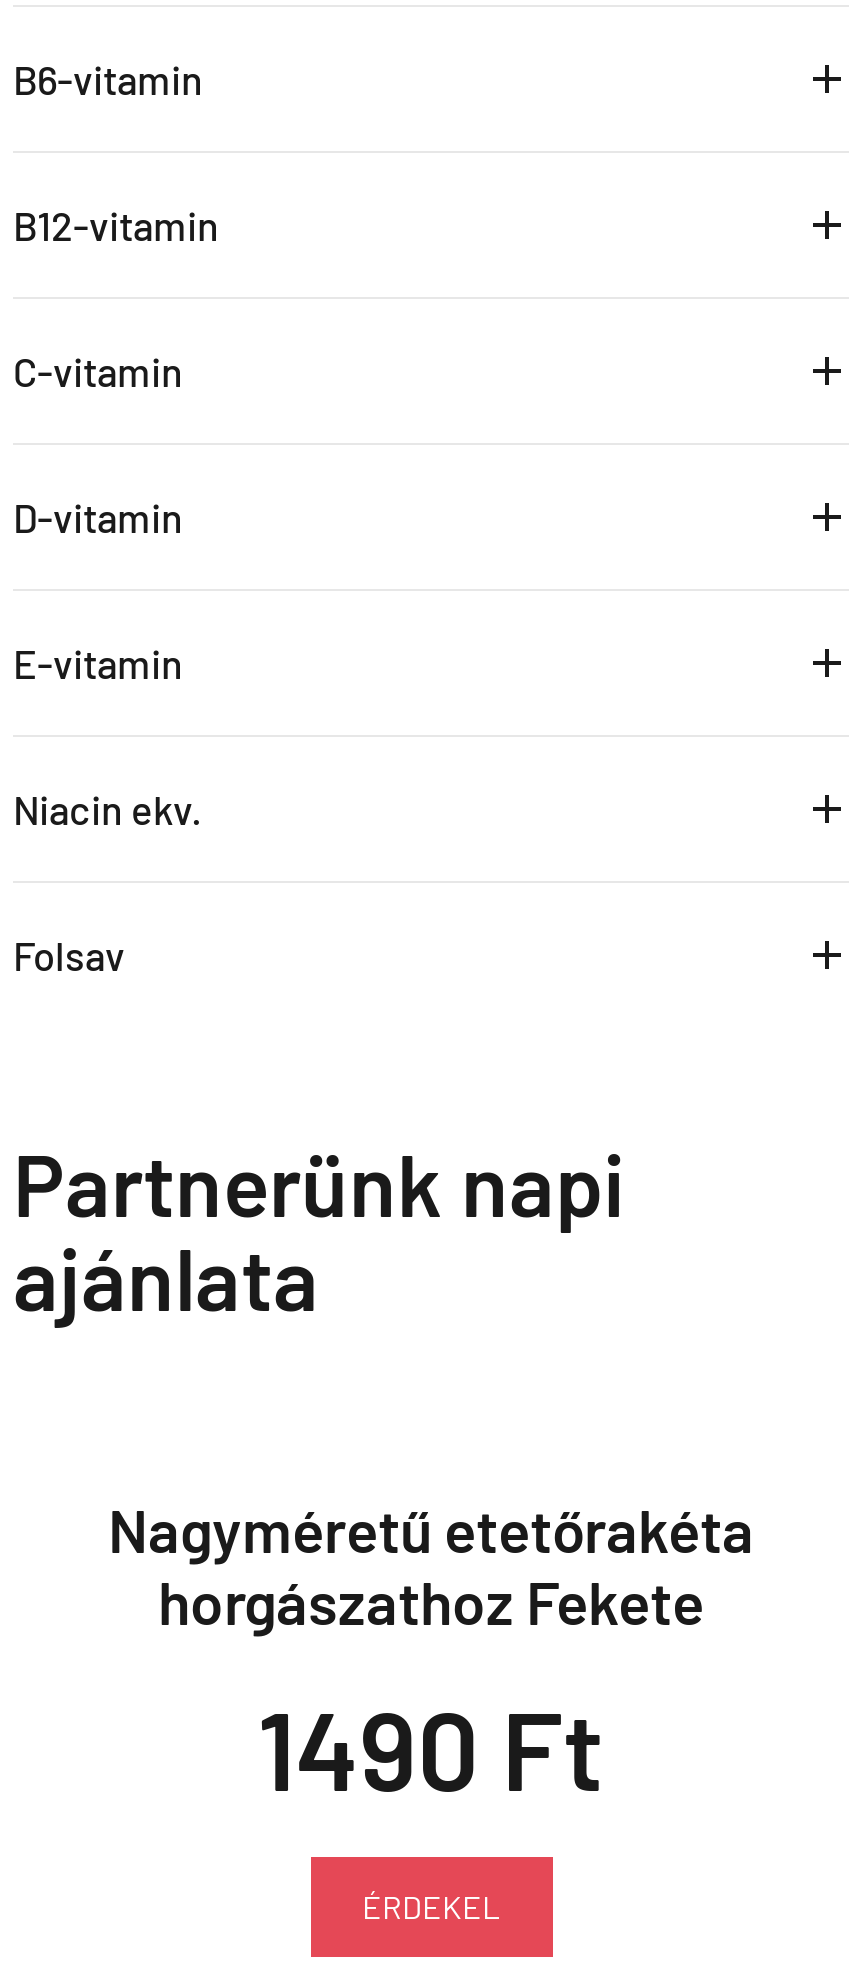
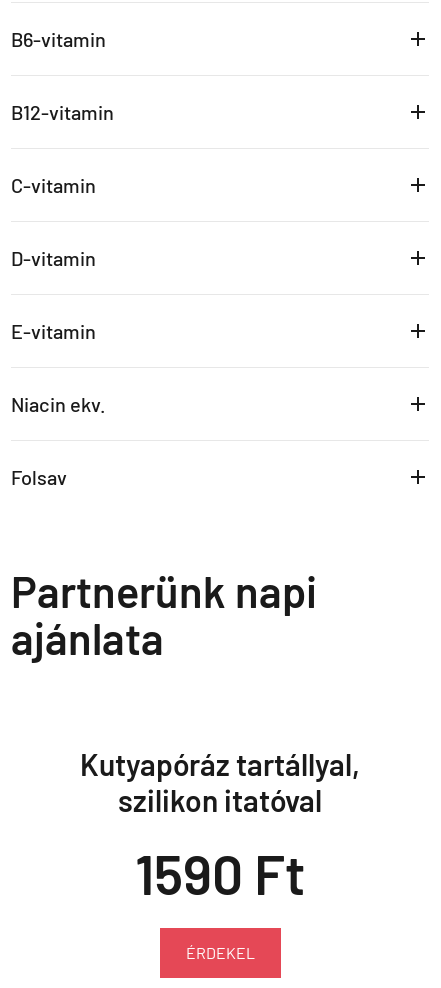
[108,1493,754,1813] Nagyméretű etetőrakéta | horgászathoz Fekete | 1490 Ft -> [80,746,360,906] Kutyapóráz tartállyal, | szilikon itatóval | 1590 Ft

